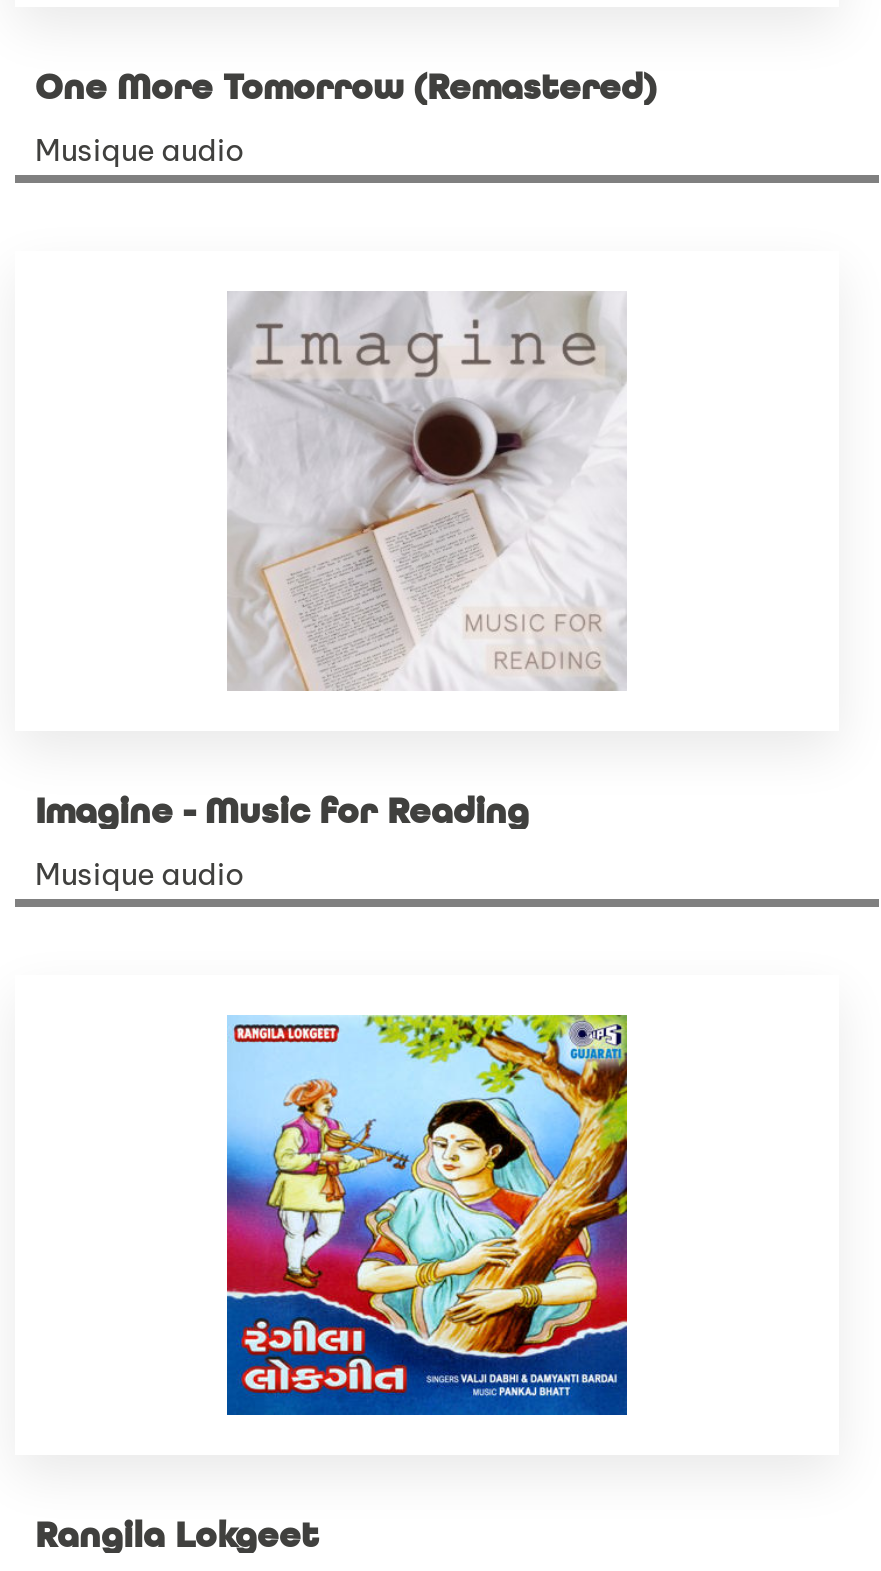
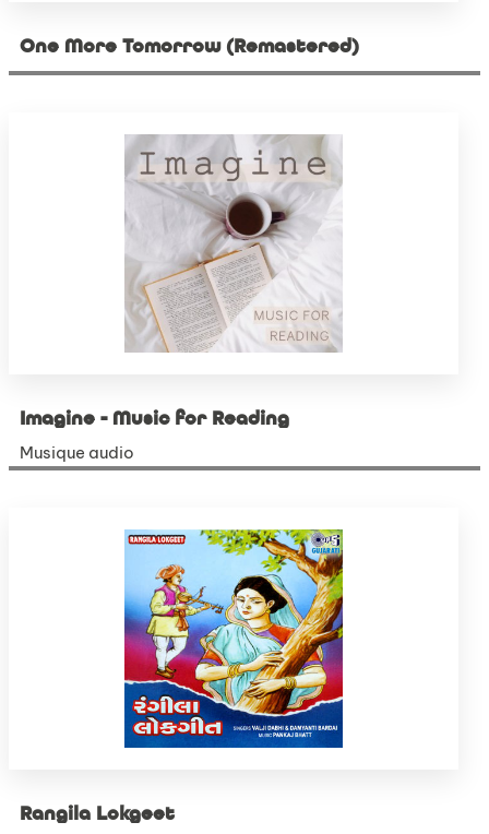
[35,131,245,169] Musique audio -> none

